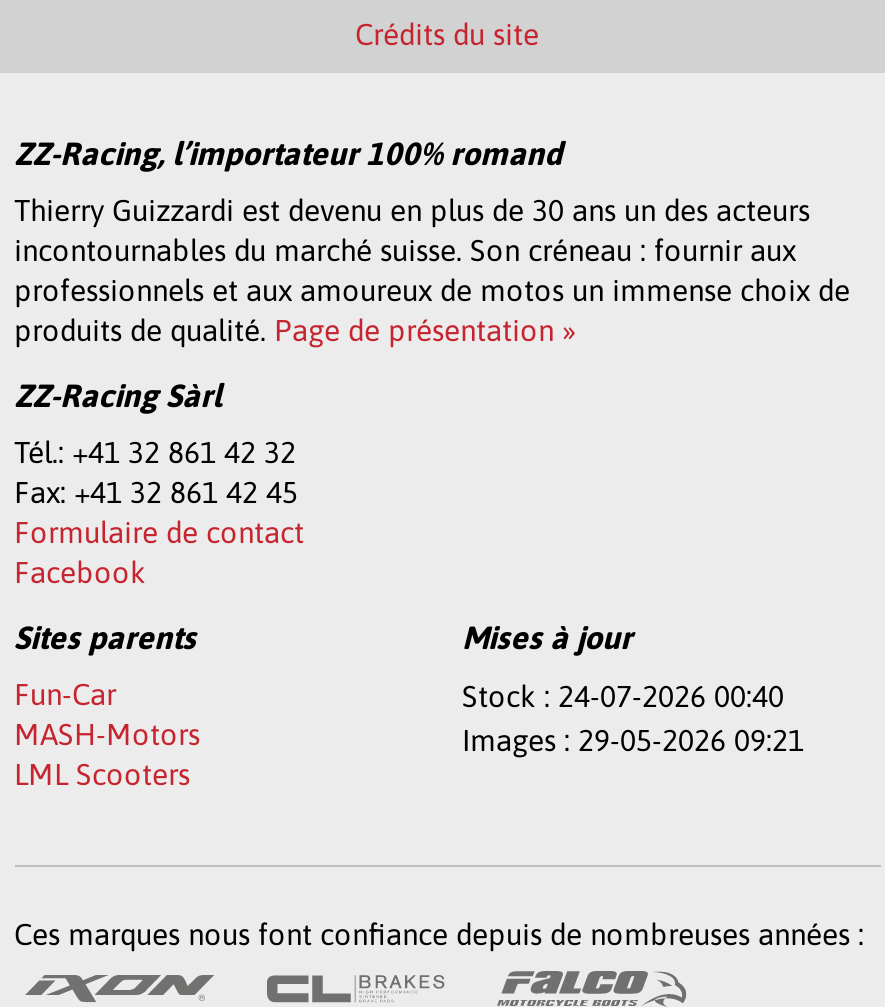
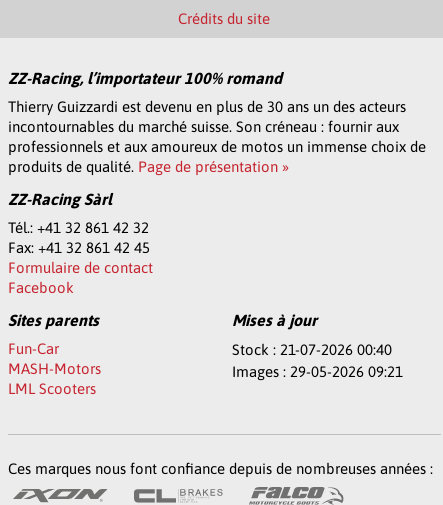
[462,679,784,713] Stock : 24-07-2026 00:40 -> [231,341,391,358] Stock : 21-07-2026 00:40

